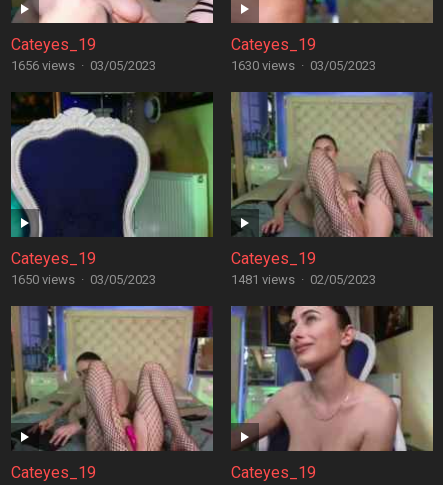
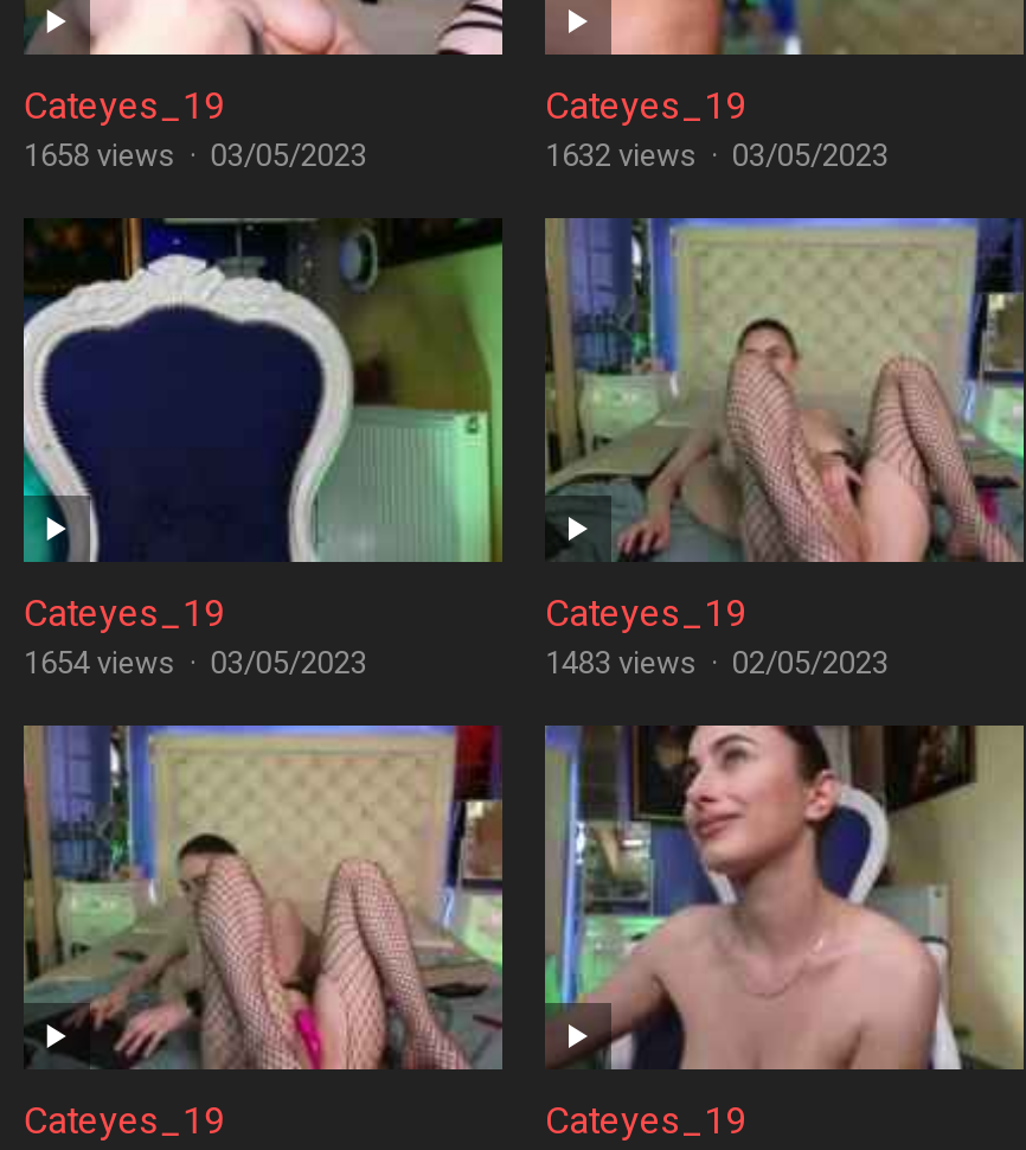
[11,58,156,73] 1656 views · 03/05/2023 -> [23,138,367,173] 1658 views · 03/05/2023
[231,58,376,73] 1630 views · 03/05/2023 -> [545,138,888,173] 1632 views · 03/05/2023
[11,272,156,287] 1650 views · 03/05/2023 -> [23,645,367,681] 1654 views · 03/05/2023
[231,272,376,287] 1481 views · 02/05/2023 -> [545,645,888,681] 1483 views · 02/05/2023

